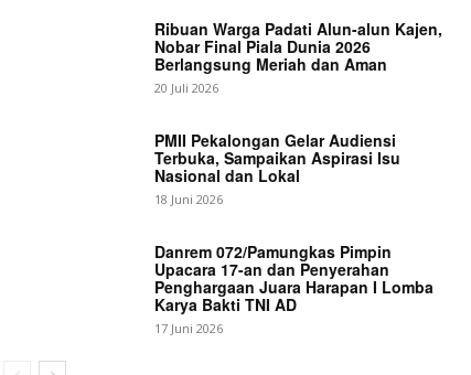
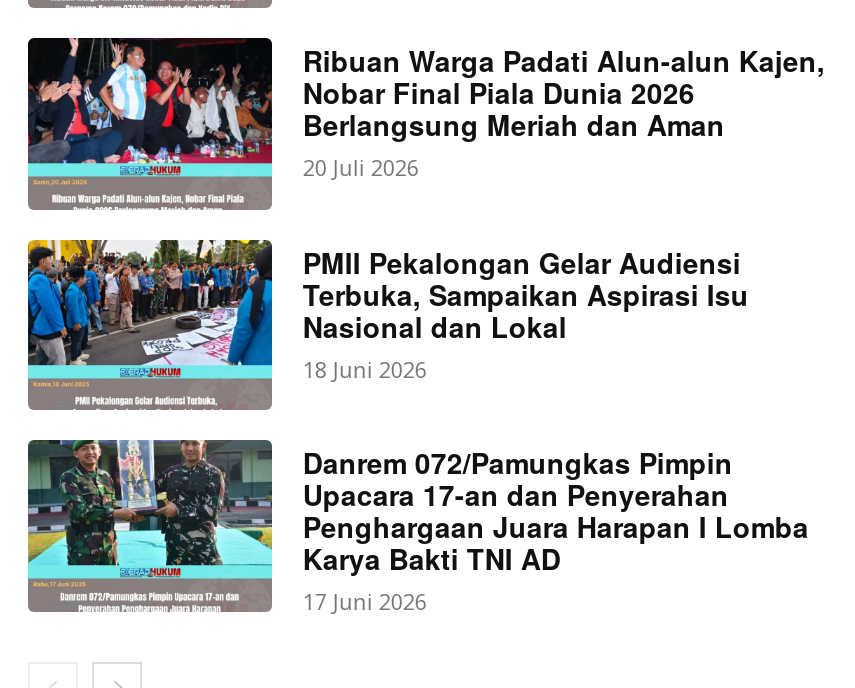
none -> [26,36,274,212] [image]
none -> [26,238,274,412] [image]
none -> [26,438,274,614] [image]

